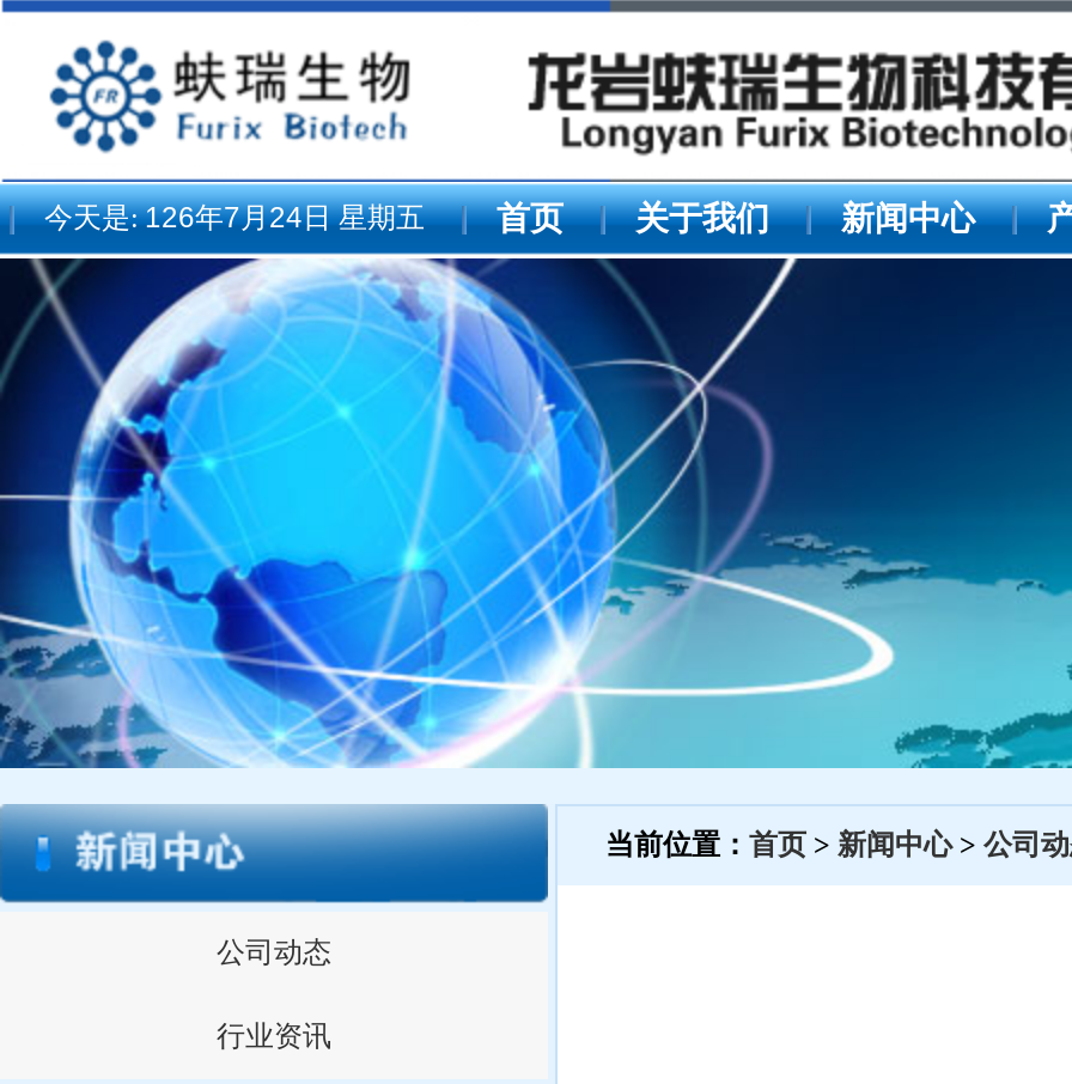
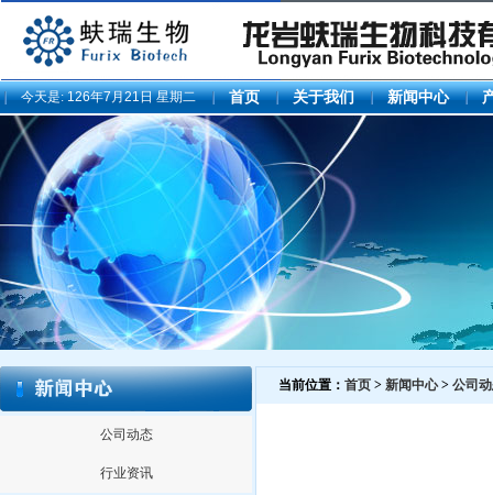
[44,201,425,235] 今天是: 126年7月24日 星期五 -> [20,89,195,105] 今天是: 126年7月21日 星期二

